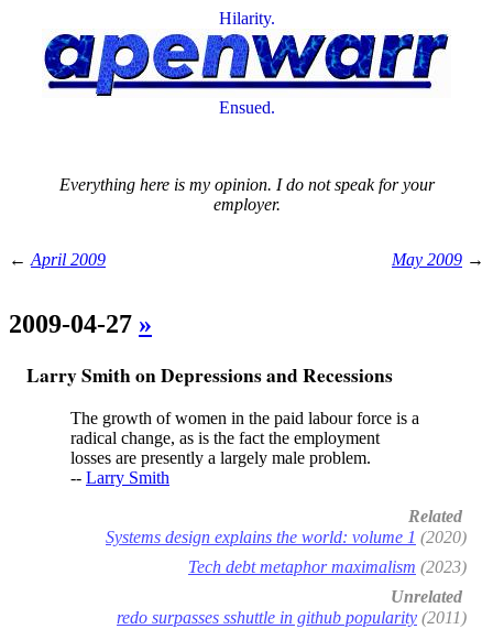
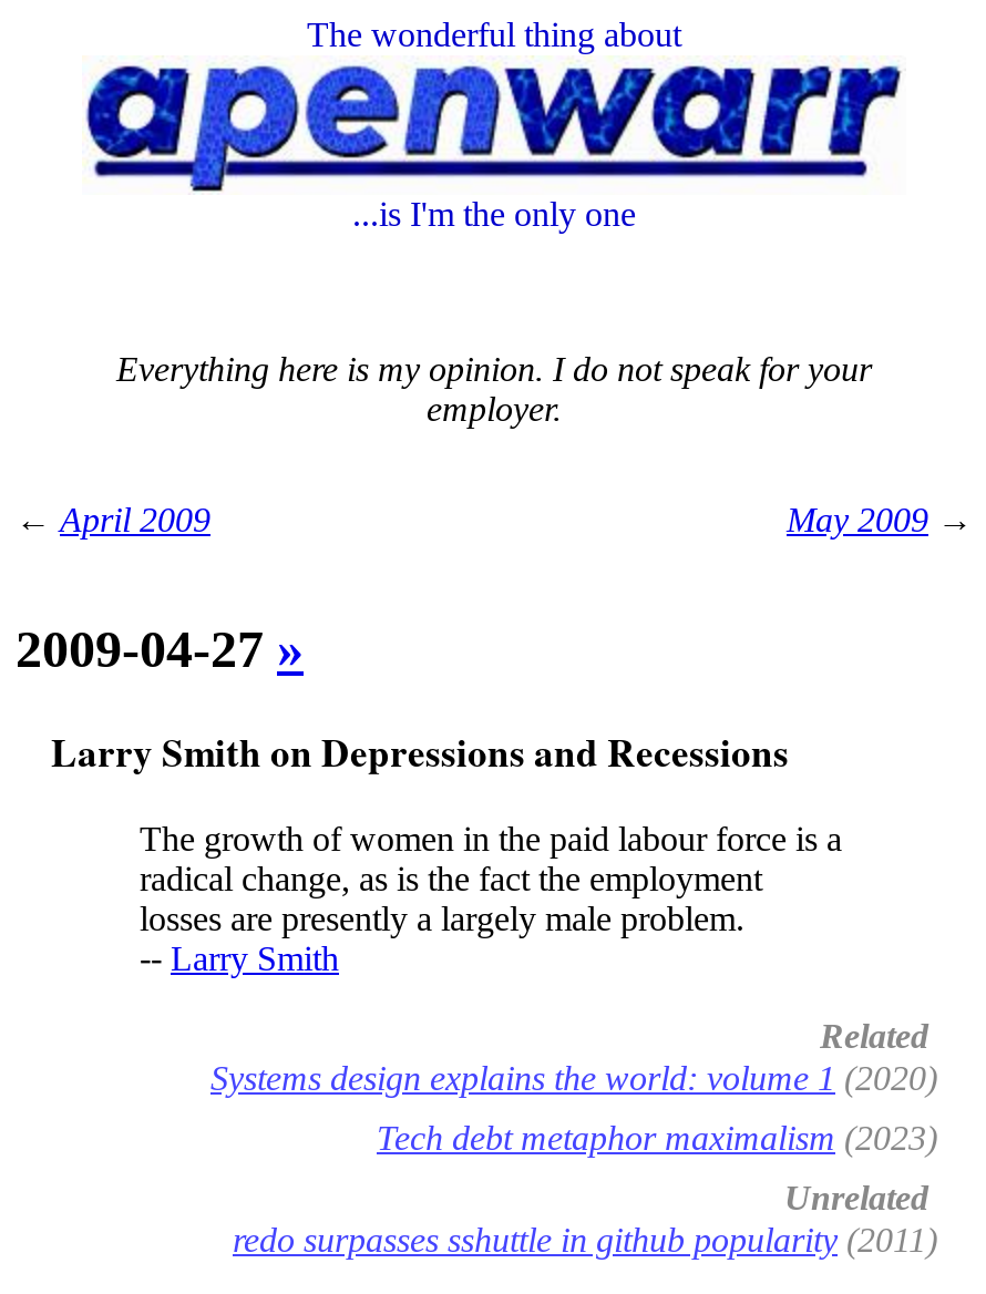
[218,9,275,28] Hilarity. -> [307,16,681,53] The wonderful thing about
[218,98,275,117] Ensued. -> [352,195,636,233] ...is I'm the only one

